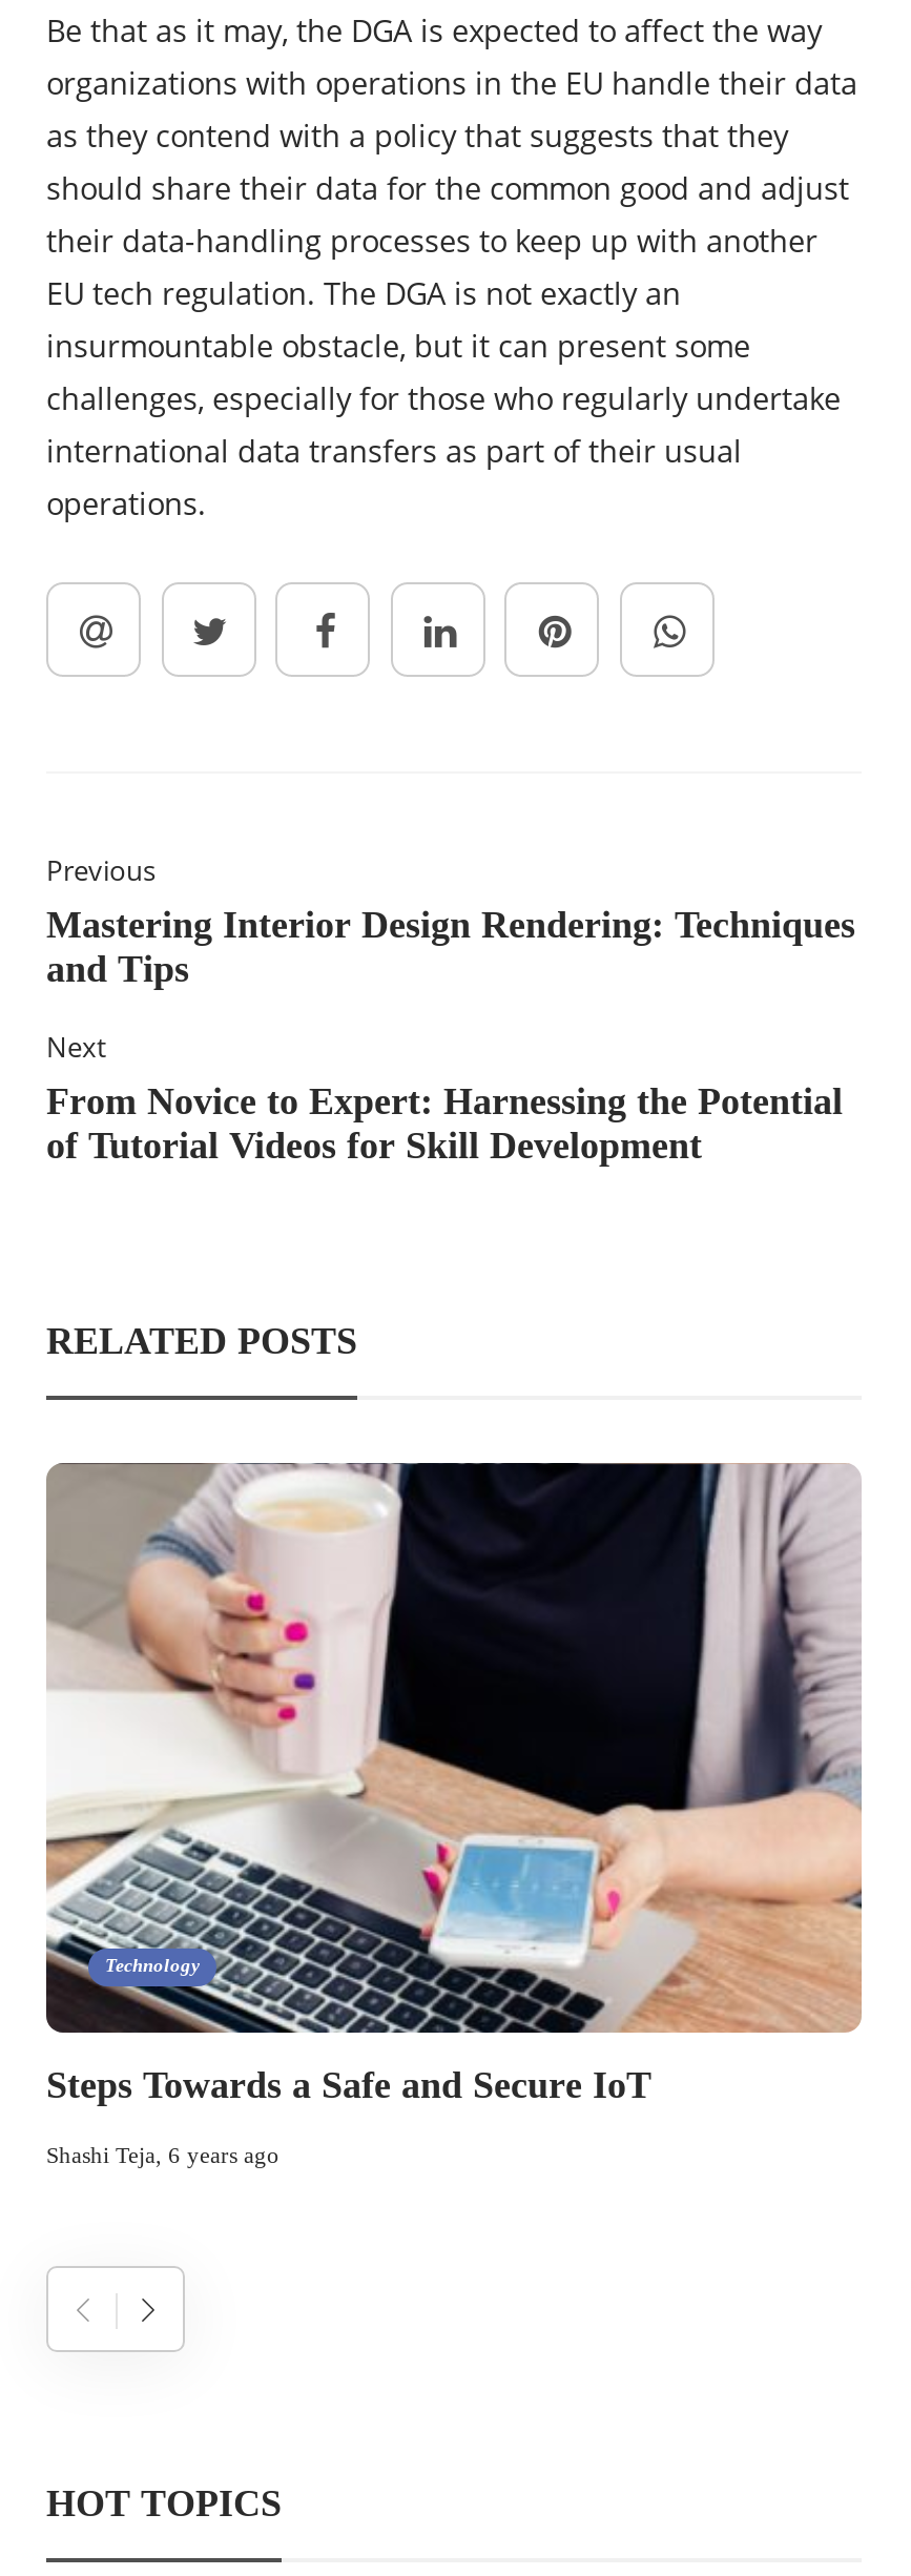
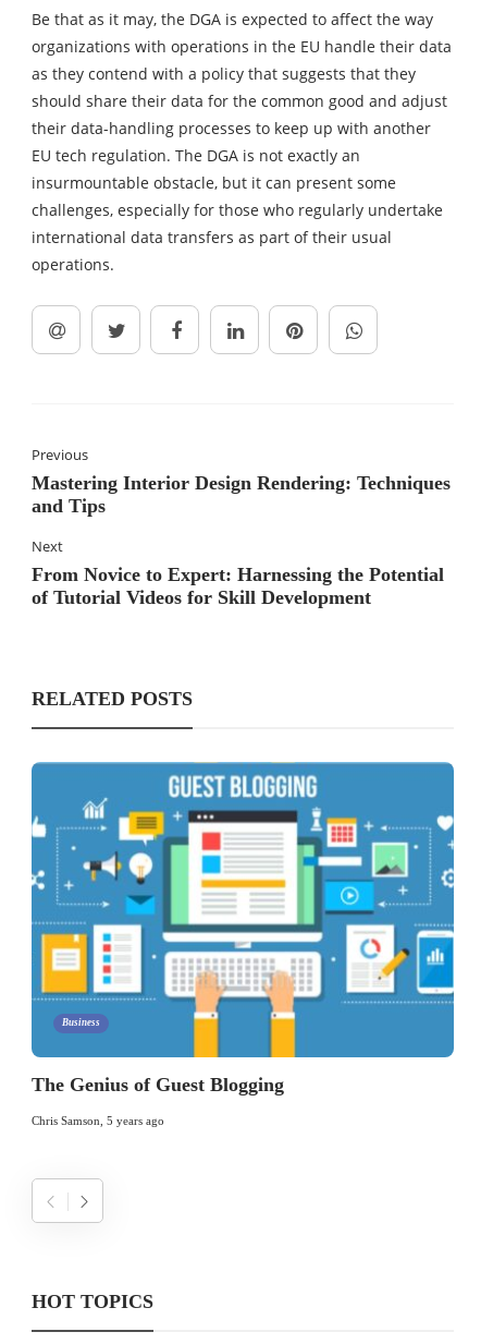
[44,1461,864,2035] [image] | Technology -> [30,761,455,1058] [image] | Business
[46,2065,651,2107] Steps Towards a Safe and Secure IoT -> [32,1074,284,1096] The Genius of Guest Blogging
[46,2143,279,2168] Shashi Teja, 6 years ago -> [32,1114,164,1128] Chris Samson, 5 years ago

